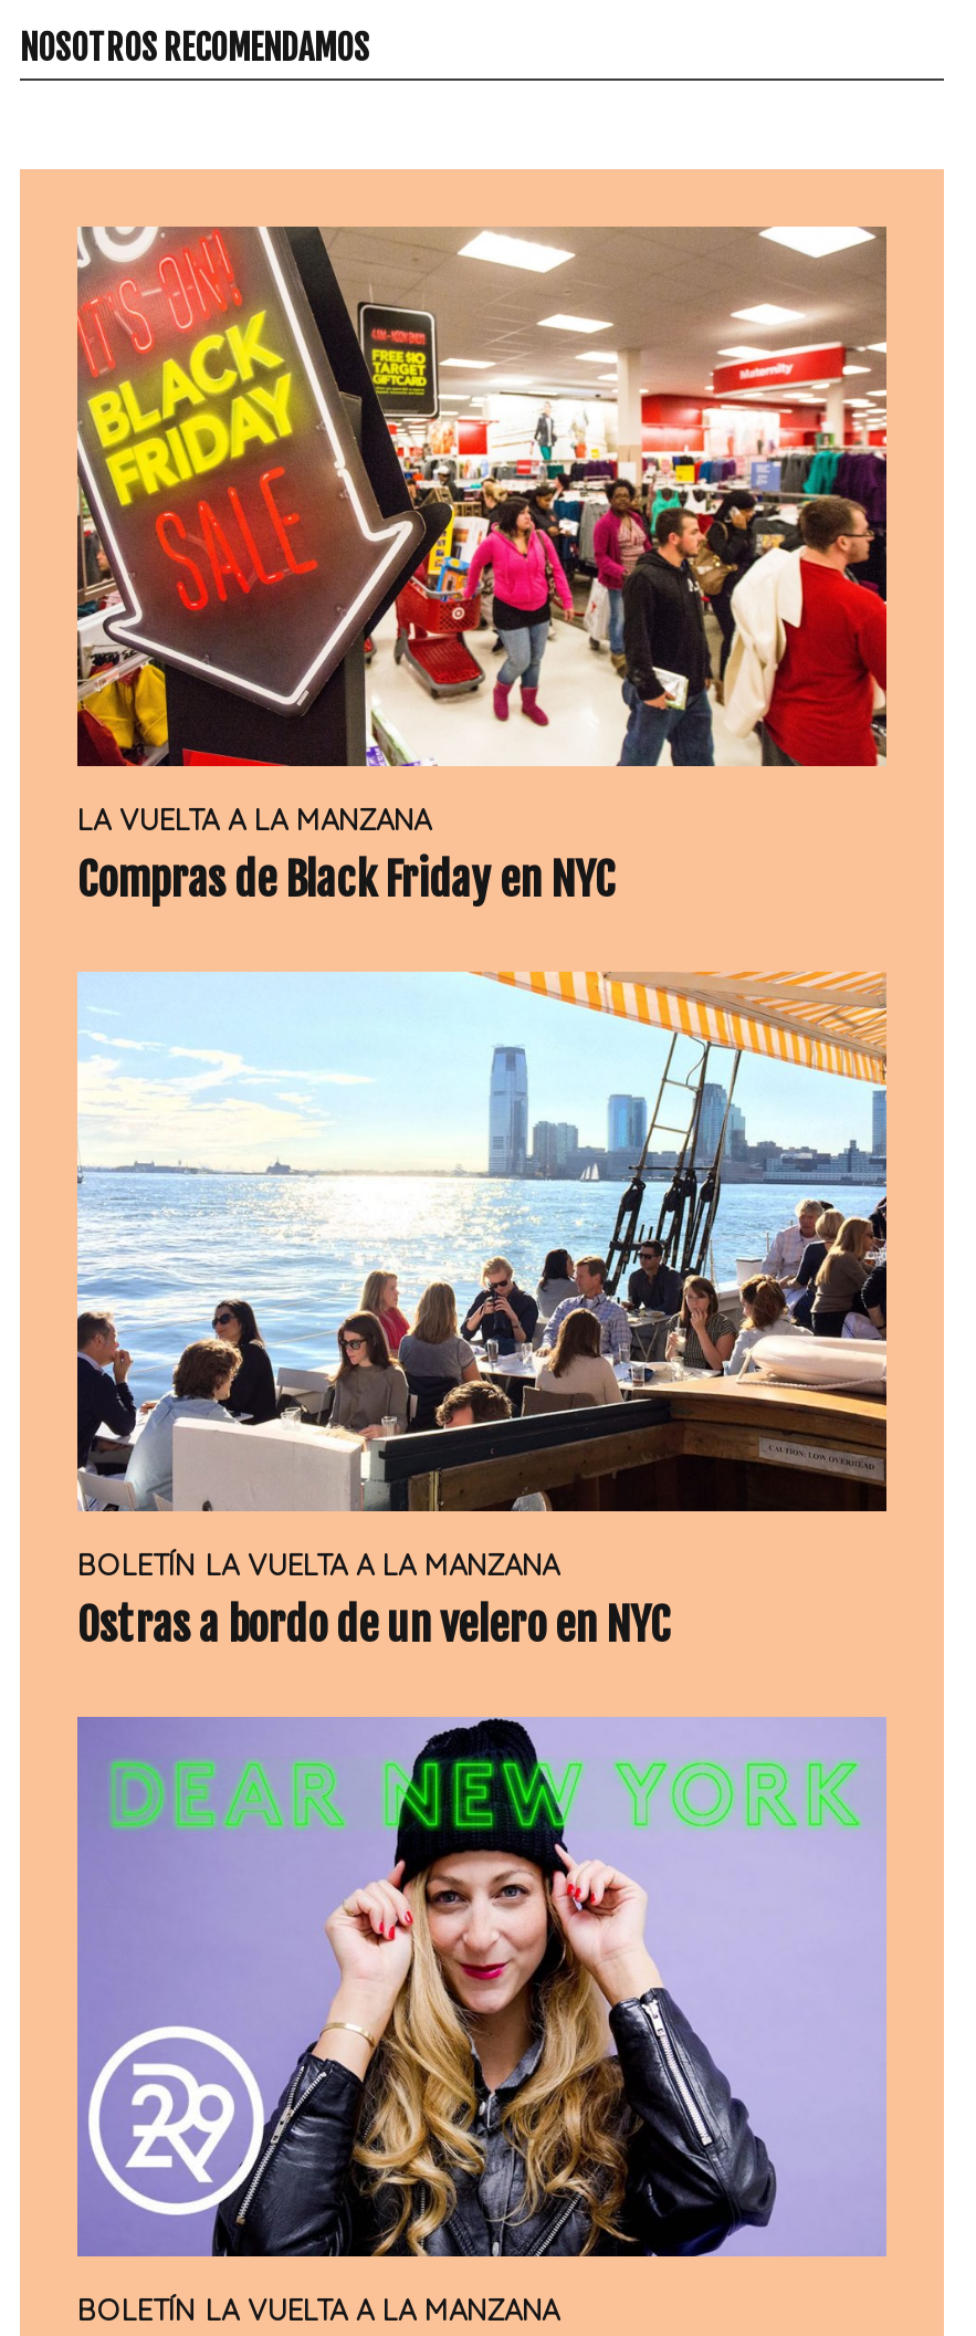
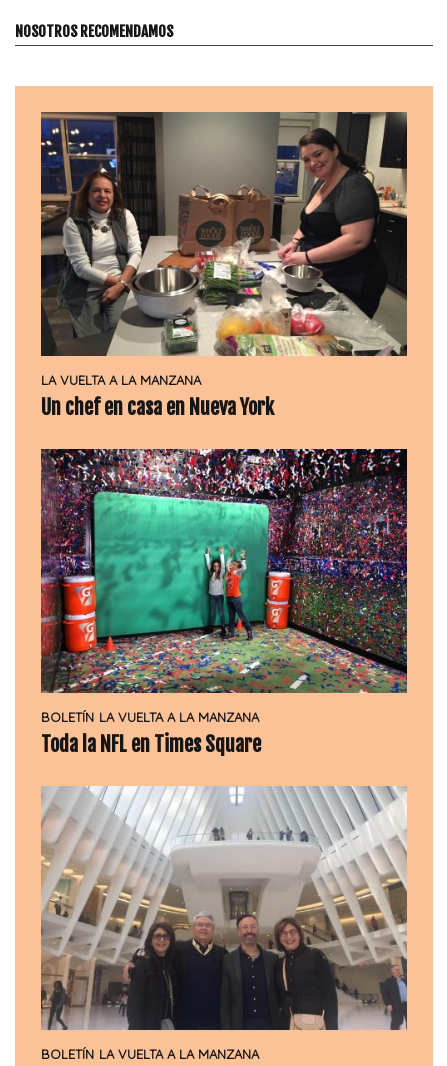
[75,224,889,908] [image] | Compras de Black Friday en NYC -> [40,111,408,420] [image] | Un chef en casa en Nueva York
[75,970,889,1653] [image] | Ostras a bordo de un velero en NYC -> [40,448,408,757] [image] | Toda la NFL en Times Square
[77,1717,886,2259] [image] -> [40,786,408,1031] [image]

